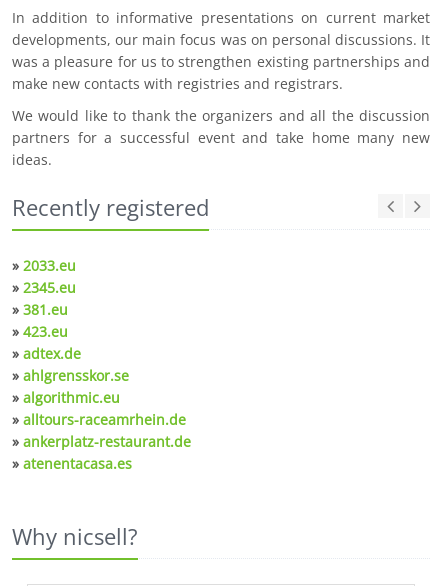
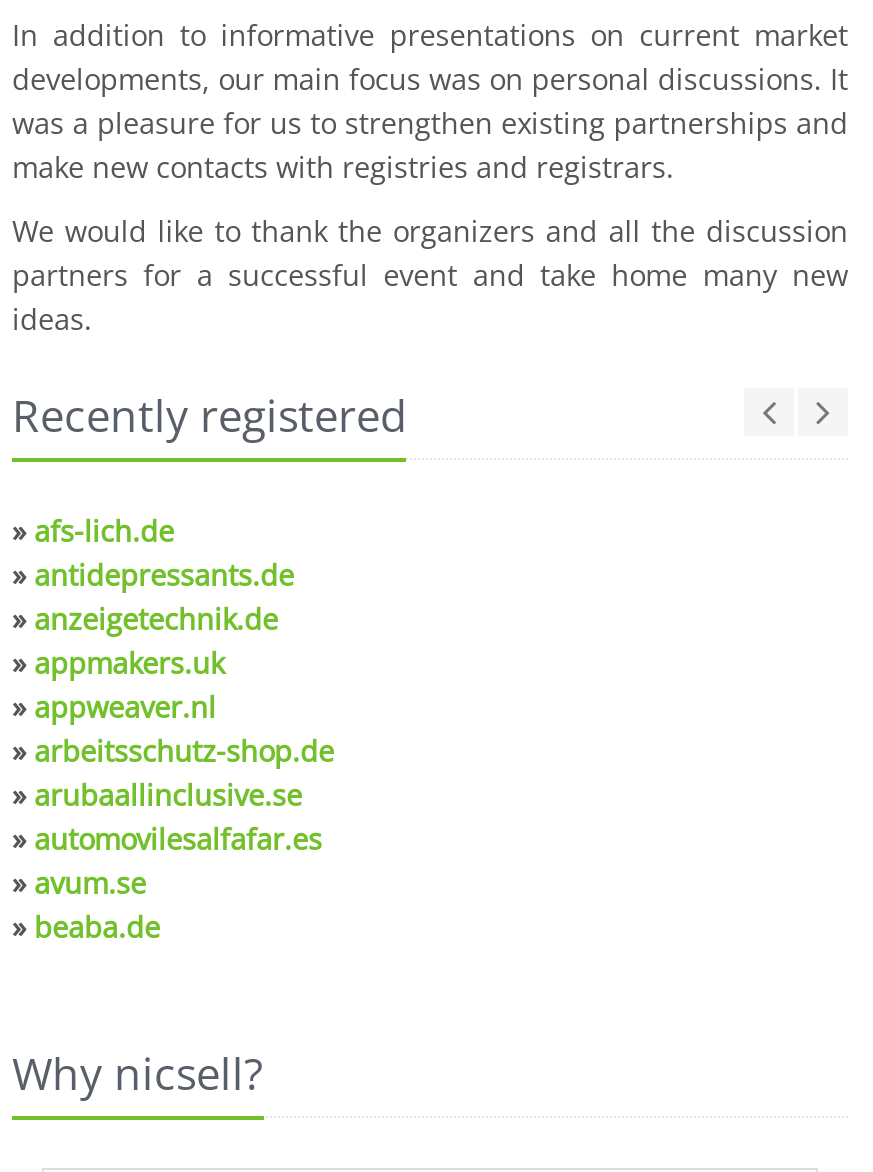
[12,256,191,473] » 2033.eu | » 2345.eu | » 381.eu | » 423.eu | » adtex.de | » ahlgrensskor.se | » algorithmic.eu | » alltours-raceamrhein.de | » ankerplatz-restaurant.de | » atenentacasa.es -> [12,512,334,946] » afs-lich.de | » antidepressants.de | » anzeigetechnik.de | » appmakers.uk | » appweaver.nl | » arbeitsschutz-shop.de | » arubaallinclusive.se | » automovilesalfafar.es | » avum.se | » beaba.de

